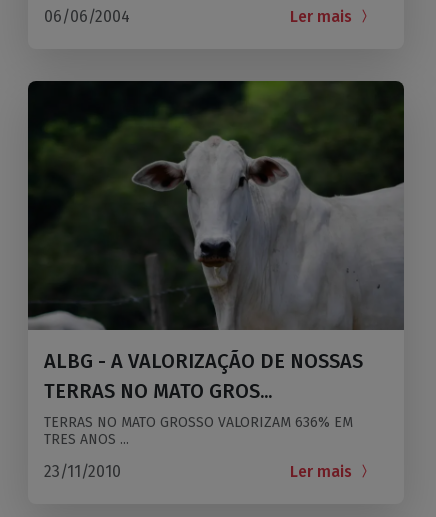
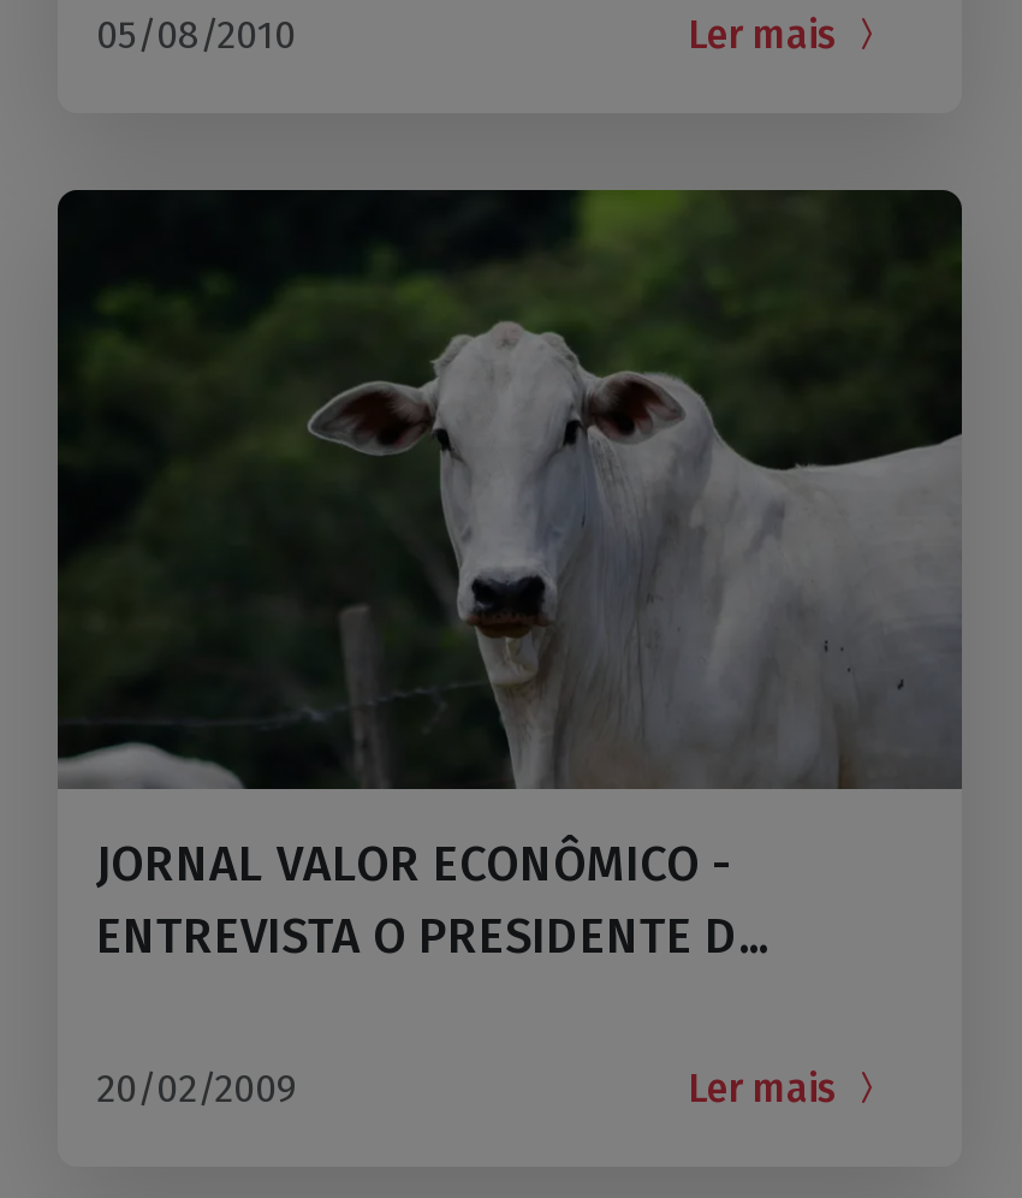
[44,7,130,26] 06/06/2004 -> [96,13,296,58] 05/08/2010
[44,349,363,481] ALBG - A VALORIZAÇÃO DE NOSSAS | TERRAS NO MATO GROS... | TERRAS NO MATO GROSSO VALORIZAM 636% EM | TRES ANOS ... | 23/11/2010 -> [96,835,767,1112] JORNAL VALOR ECONÔMICO - | ENTREVISTA O PRESIDENTE D... | 20/02/2009

